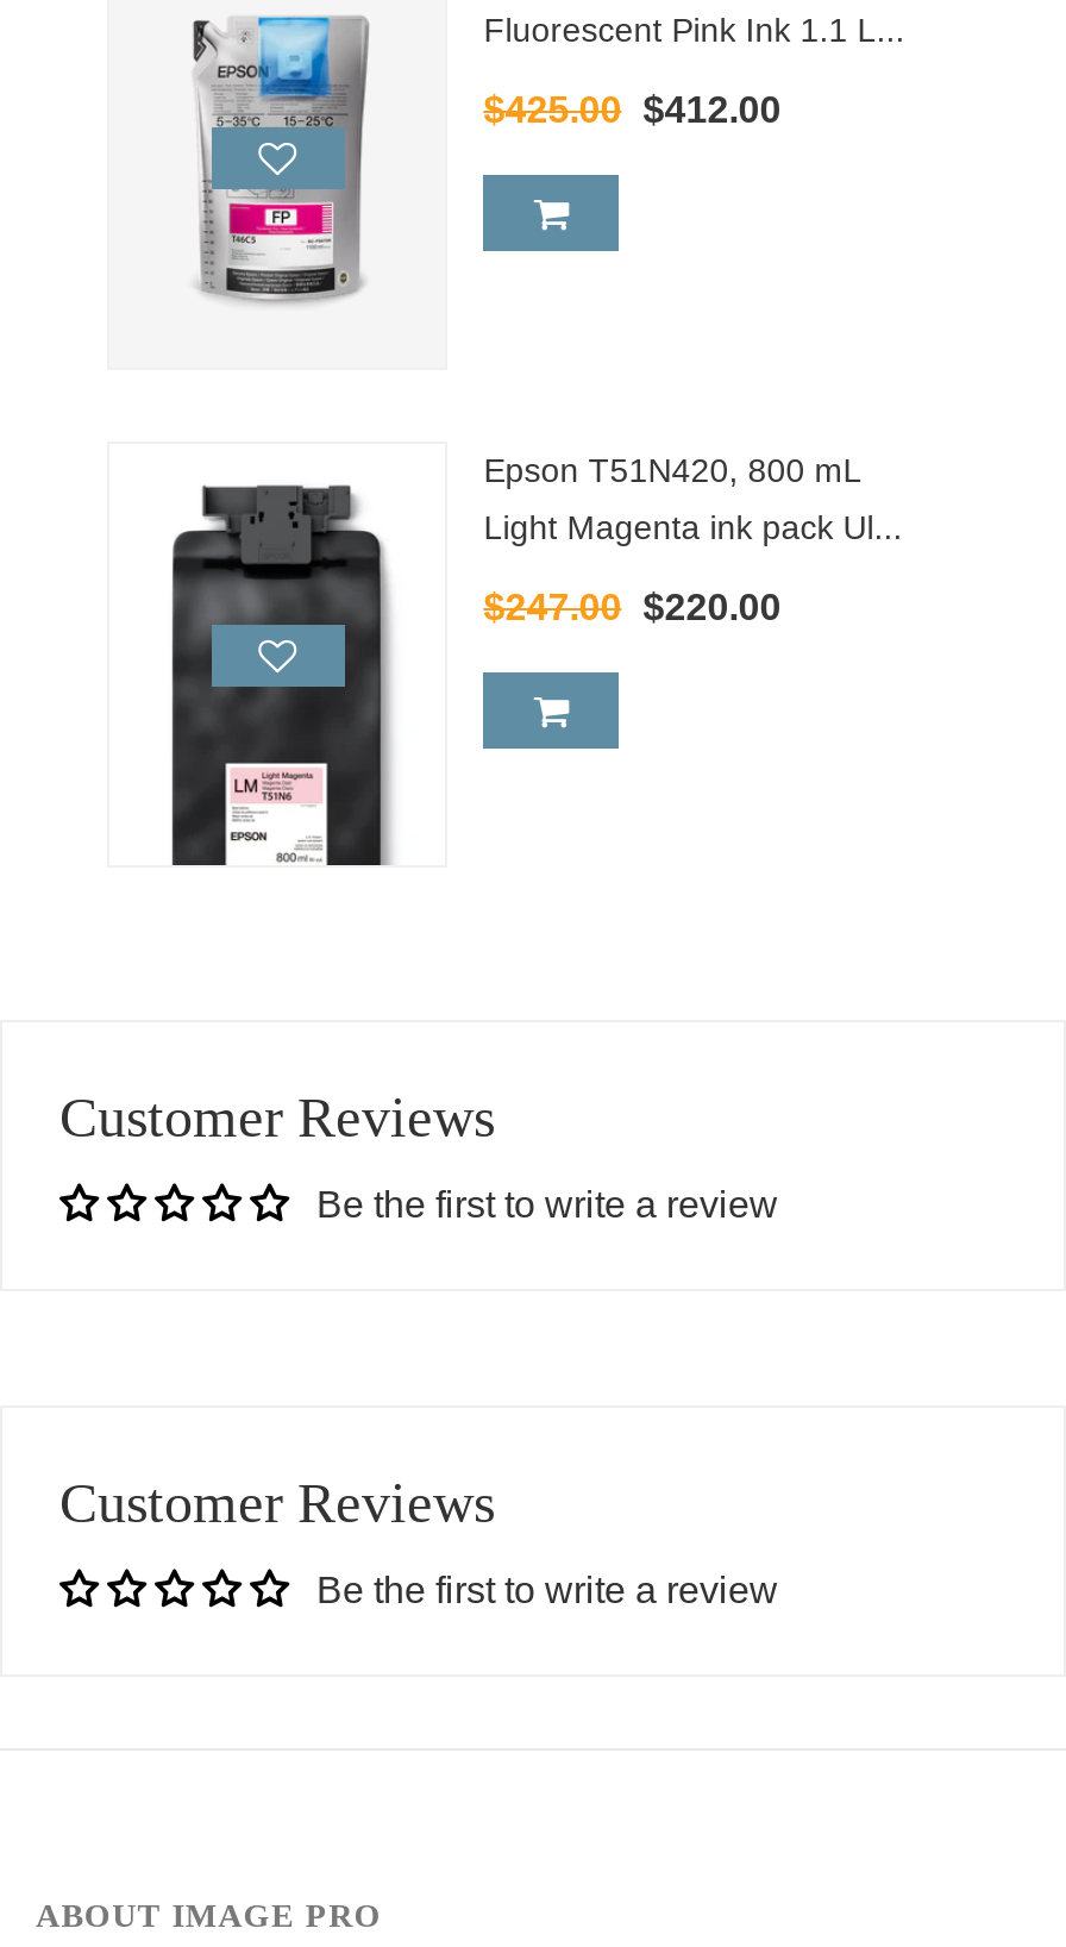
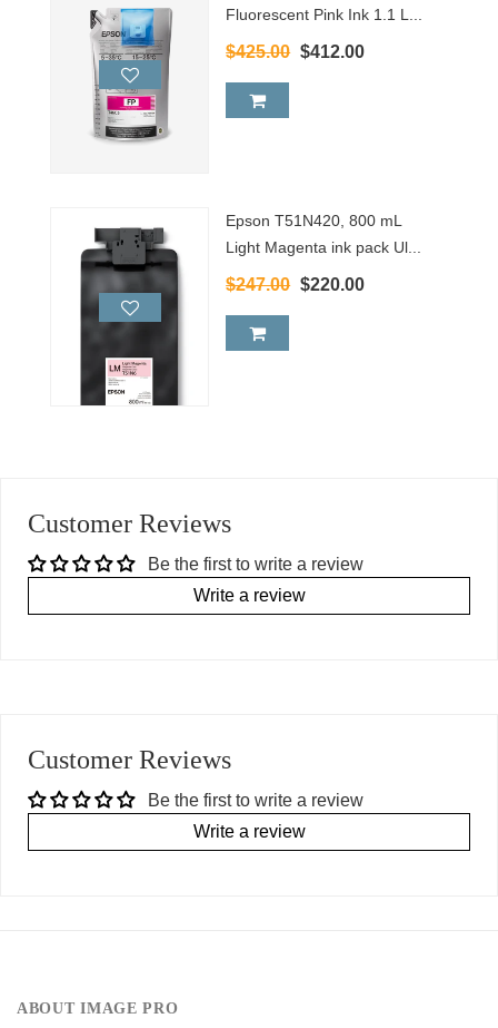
none -> [193,586,305,605] Write a review
none -> [193,822,305,841] Write a review

